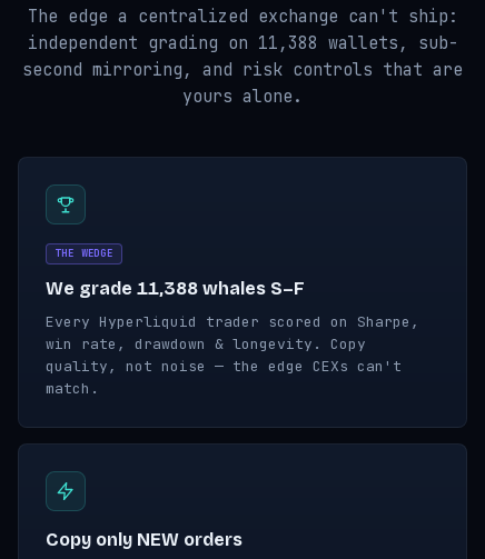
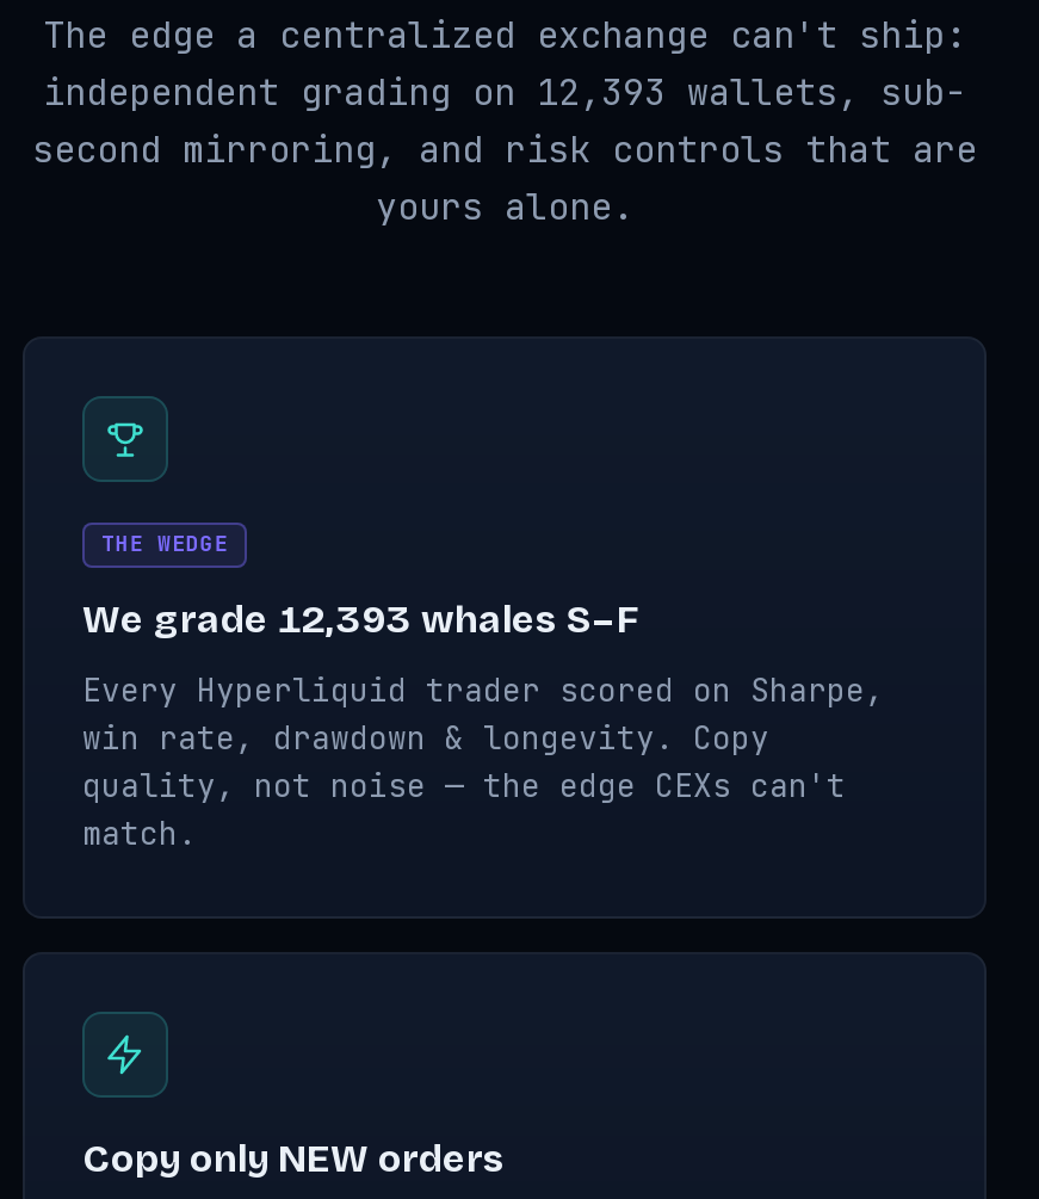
[27,32,458,54] independent grading on 11,388 wallets, sub- -> [43,69,966,117] independent grading on 12,393 wallets, sub-
[46,278,305,299] We grade 11,388 whales S–F -> [82,597,641,642] We grade 12,393 whales S–F

